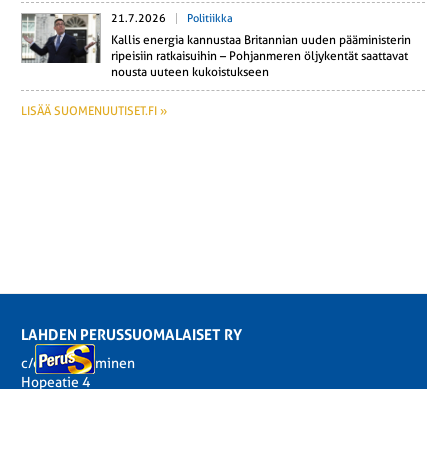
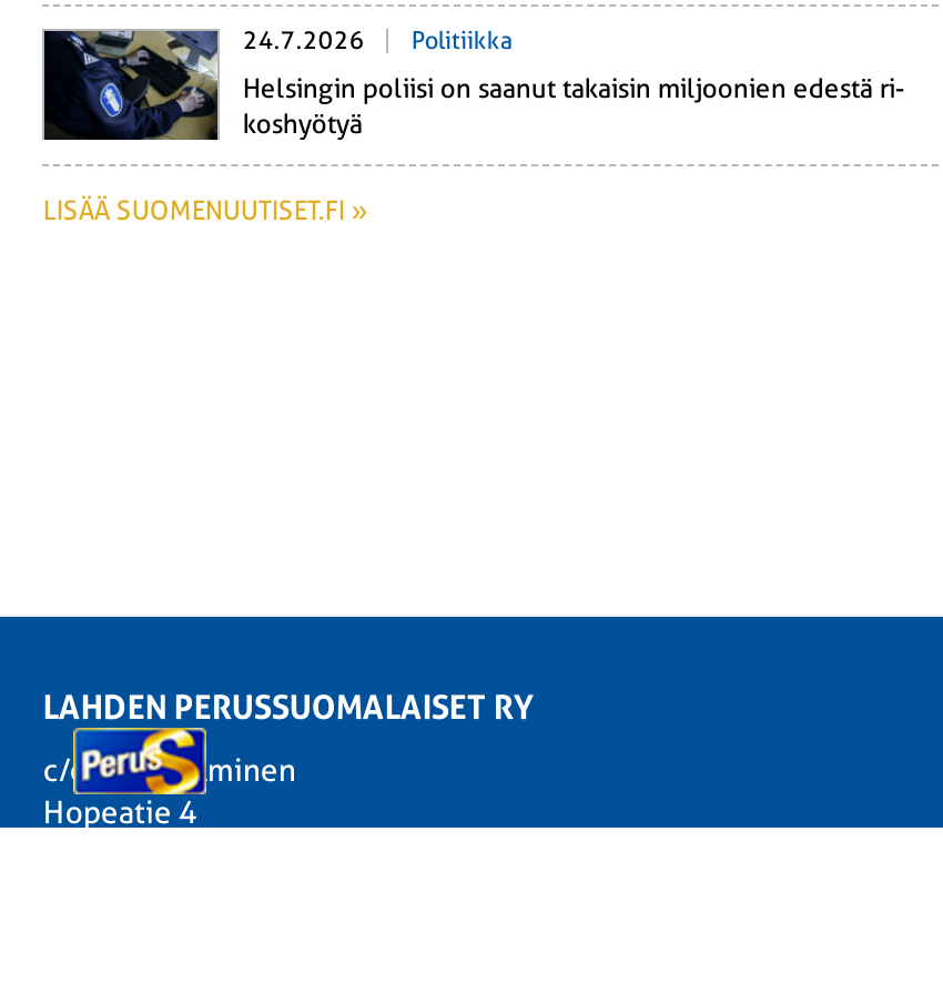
[21,12,233,64] [image] | 21.7.2026 Politiikka -> [42,26,513,142] [image] | 24.7.2026 Politiikka
[111,33,411,79] Kallis energia kannustaa Britannian uuden pääministerin | ripeisiin ratkaisuihin – Pohjanmeren öljykentät saattavat | nousta uuteen kukoistukseen -> [243,73,904,140] Helsingin poliisi on saanut takaisin miljoonien edestä ri | koshyötyä

